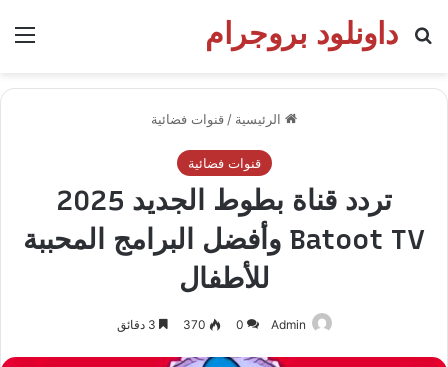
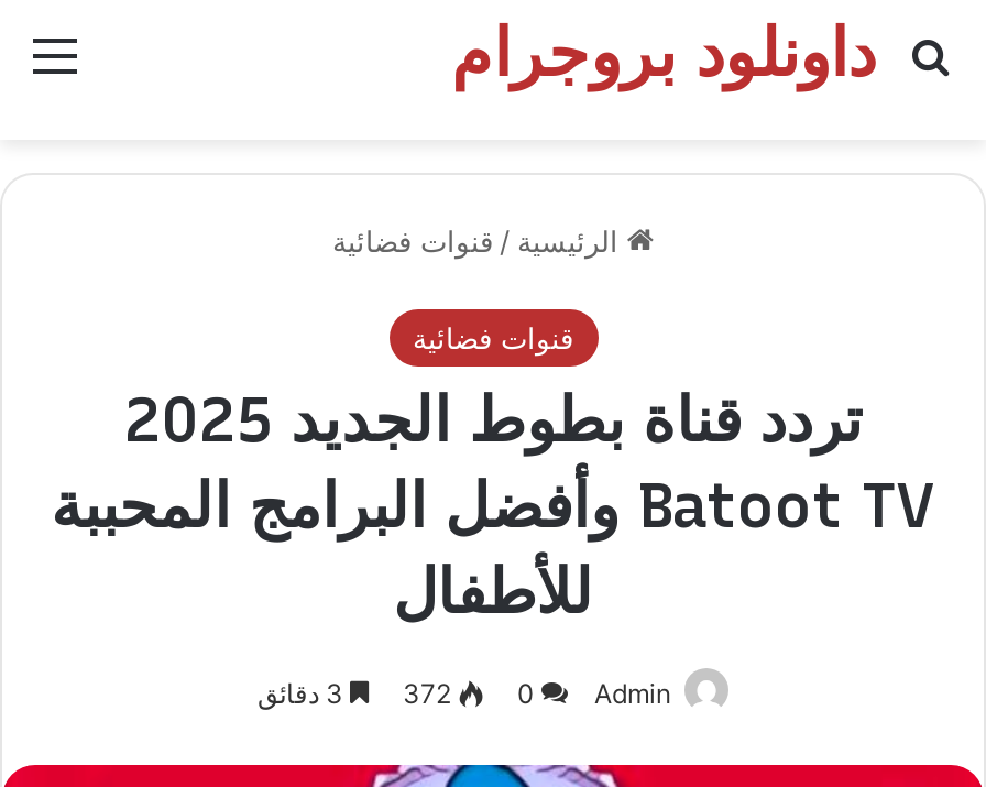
[182,317,205,332] 370 -> [403,677,451,710] 372

